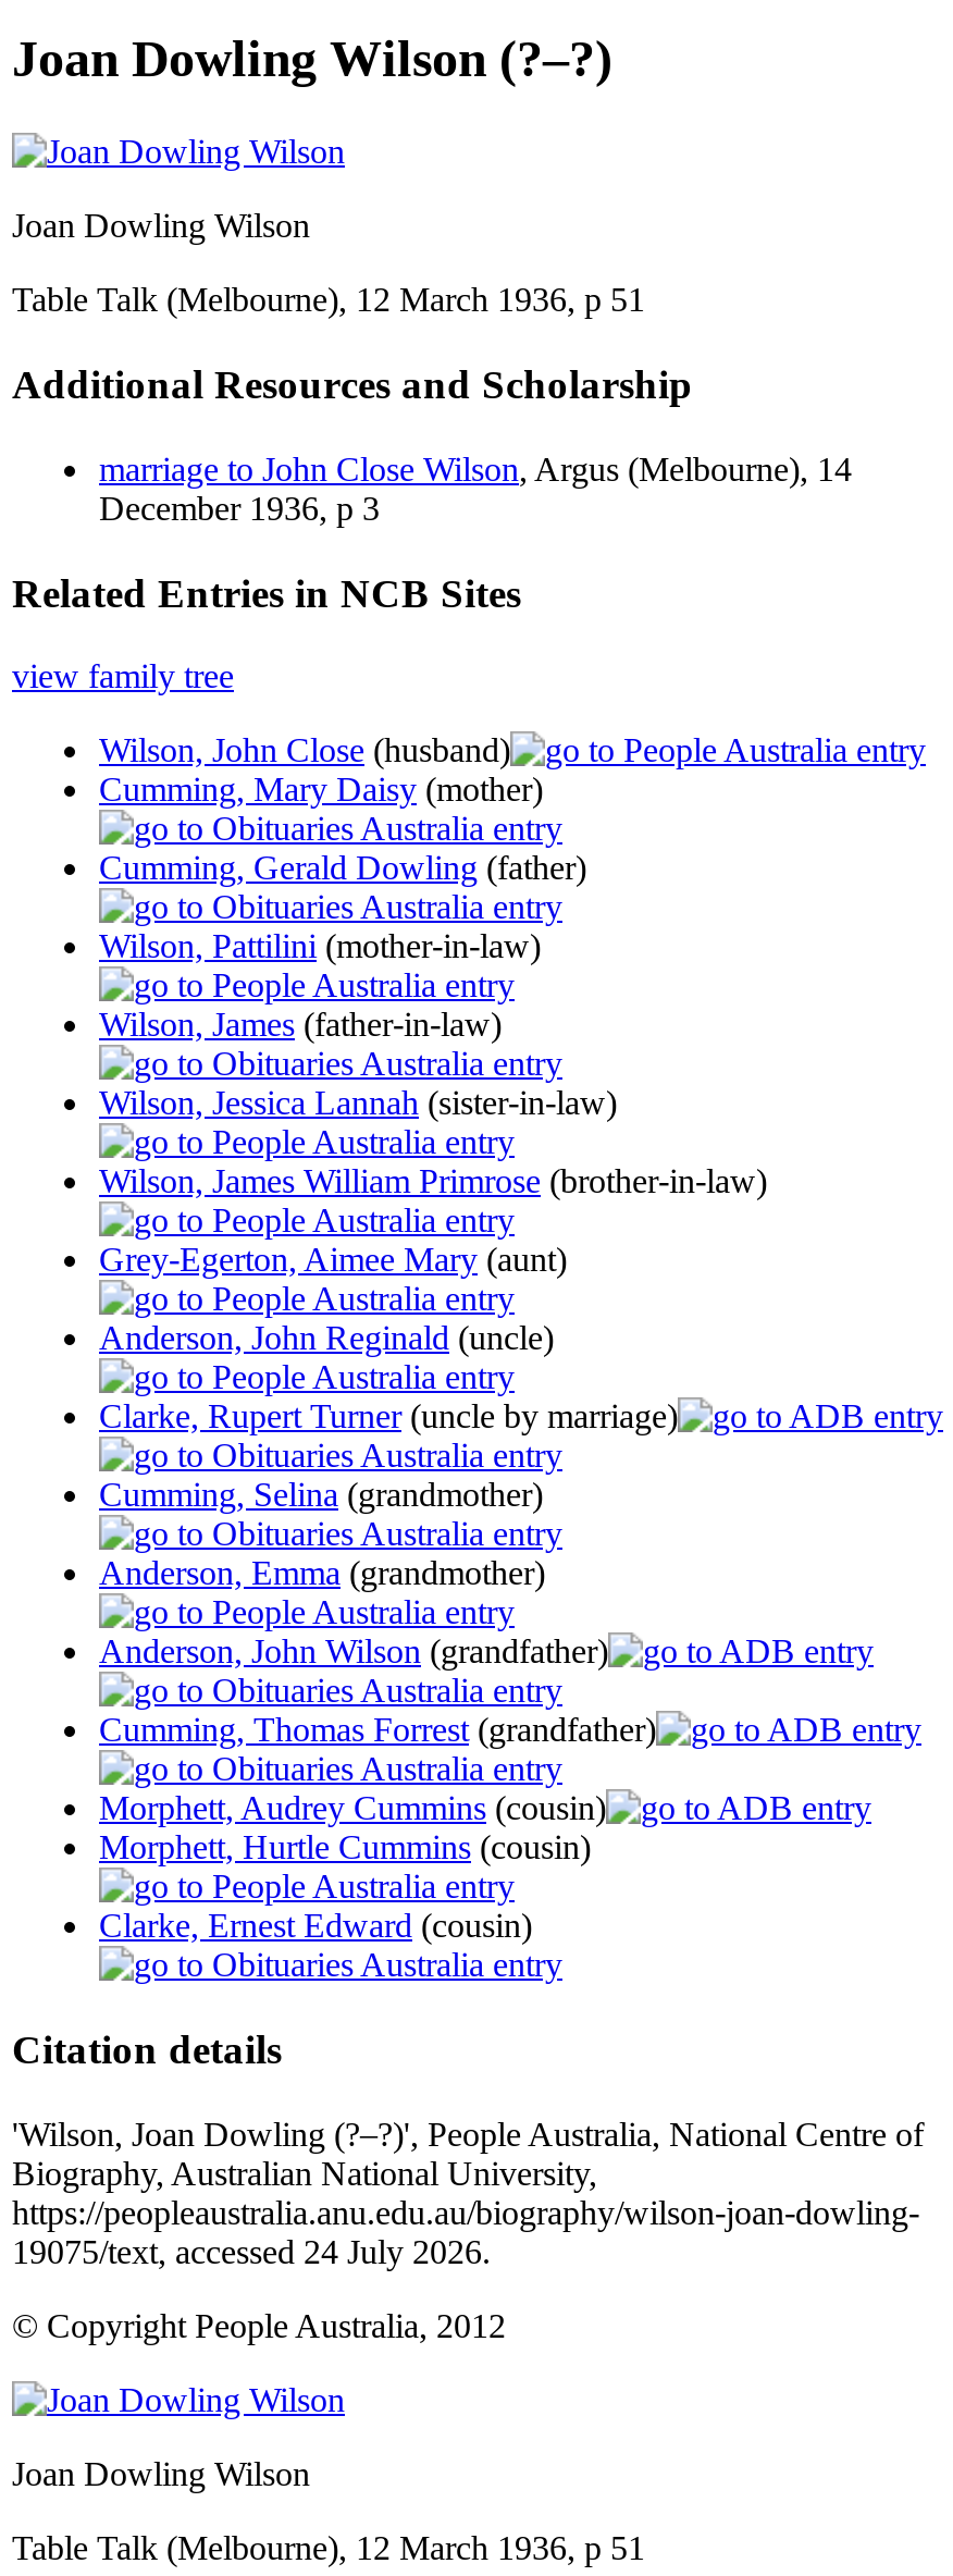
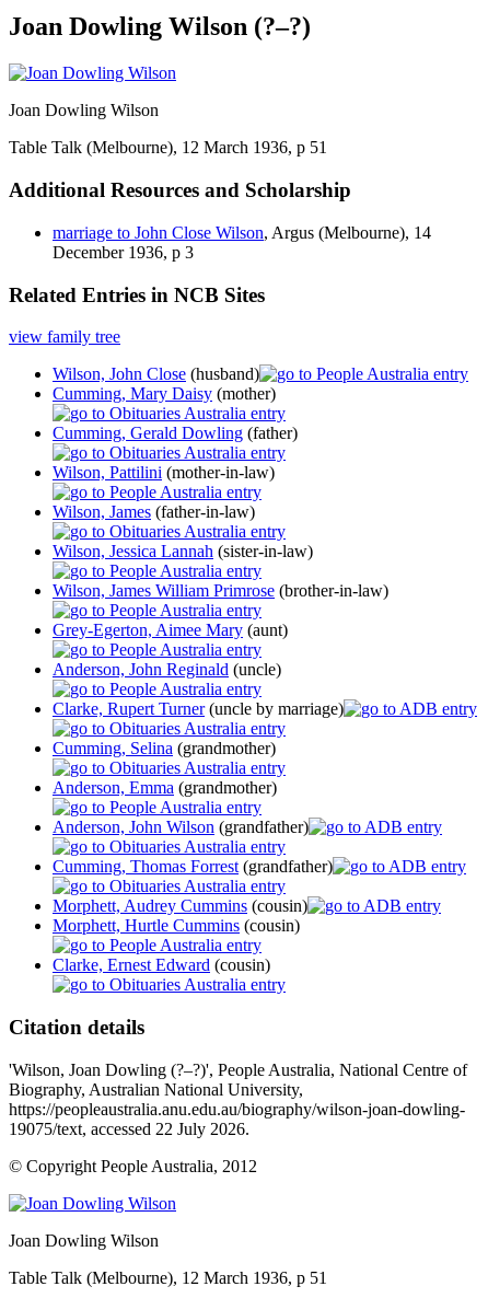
[12,2233,491,2270] 19075/text, accessed 24 July 2026. -> [9,1119,249,1138] 19075/text, accessed 22 July 2026.

